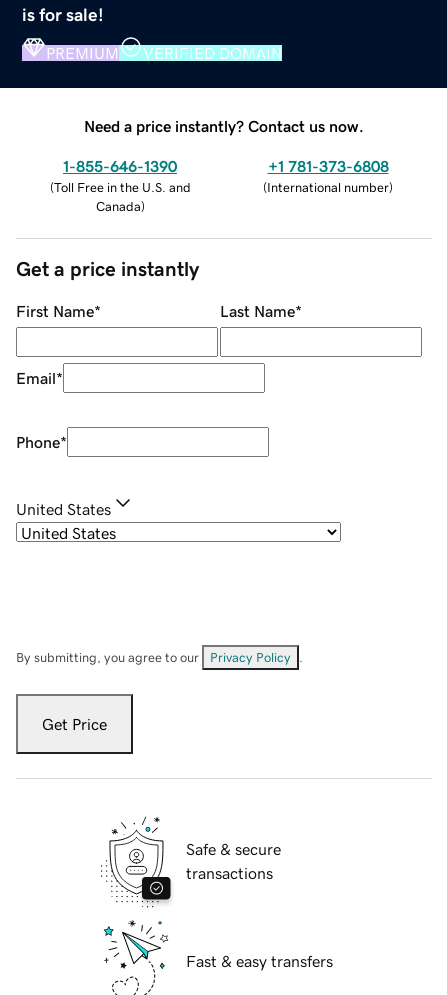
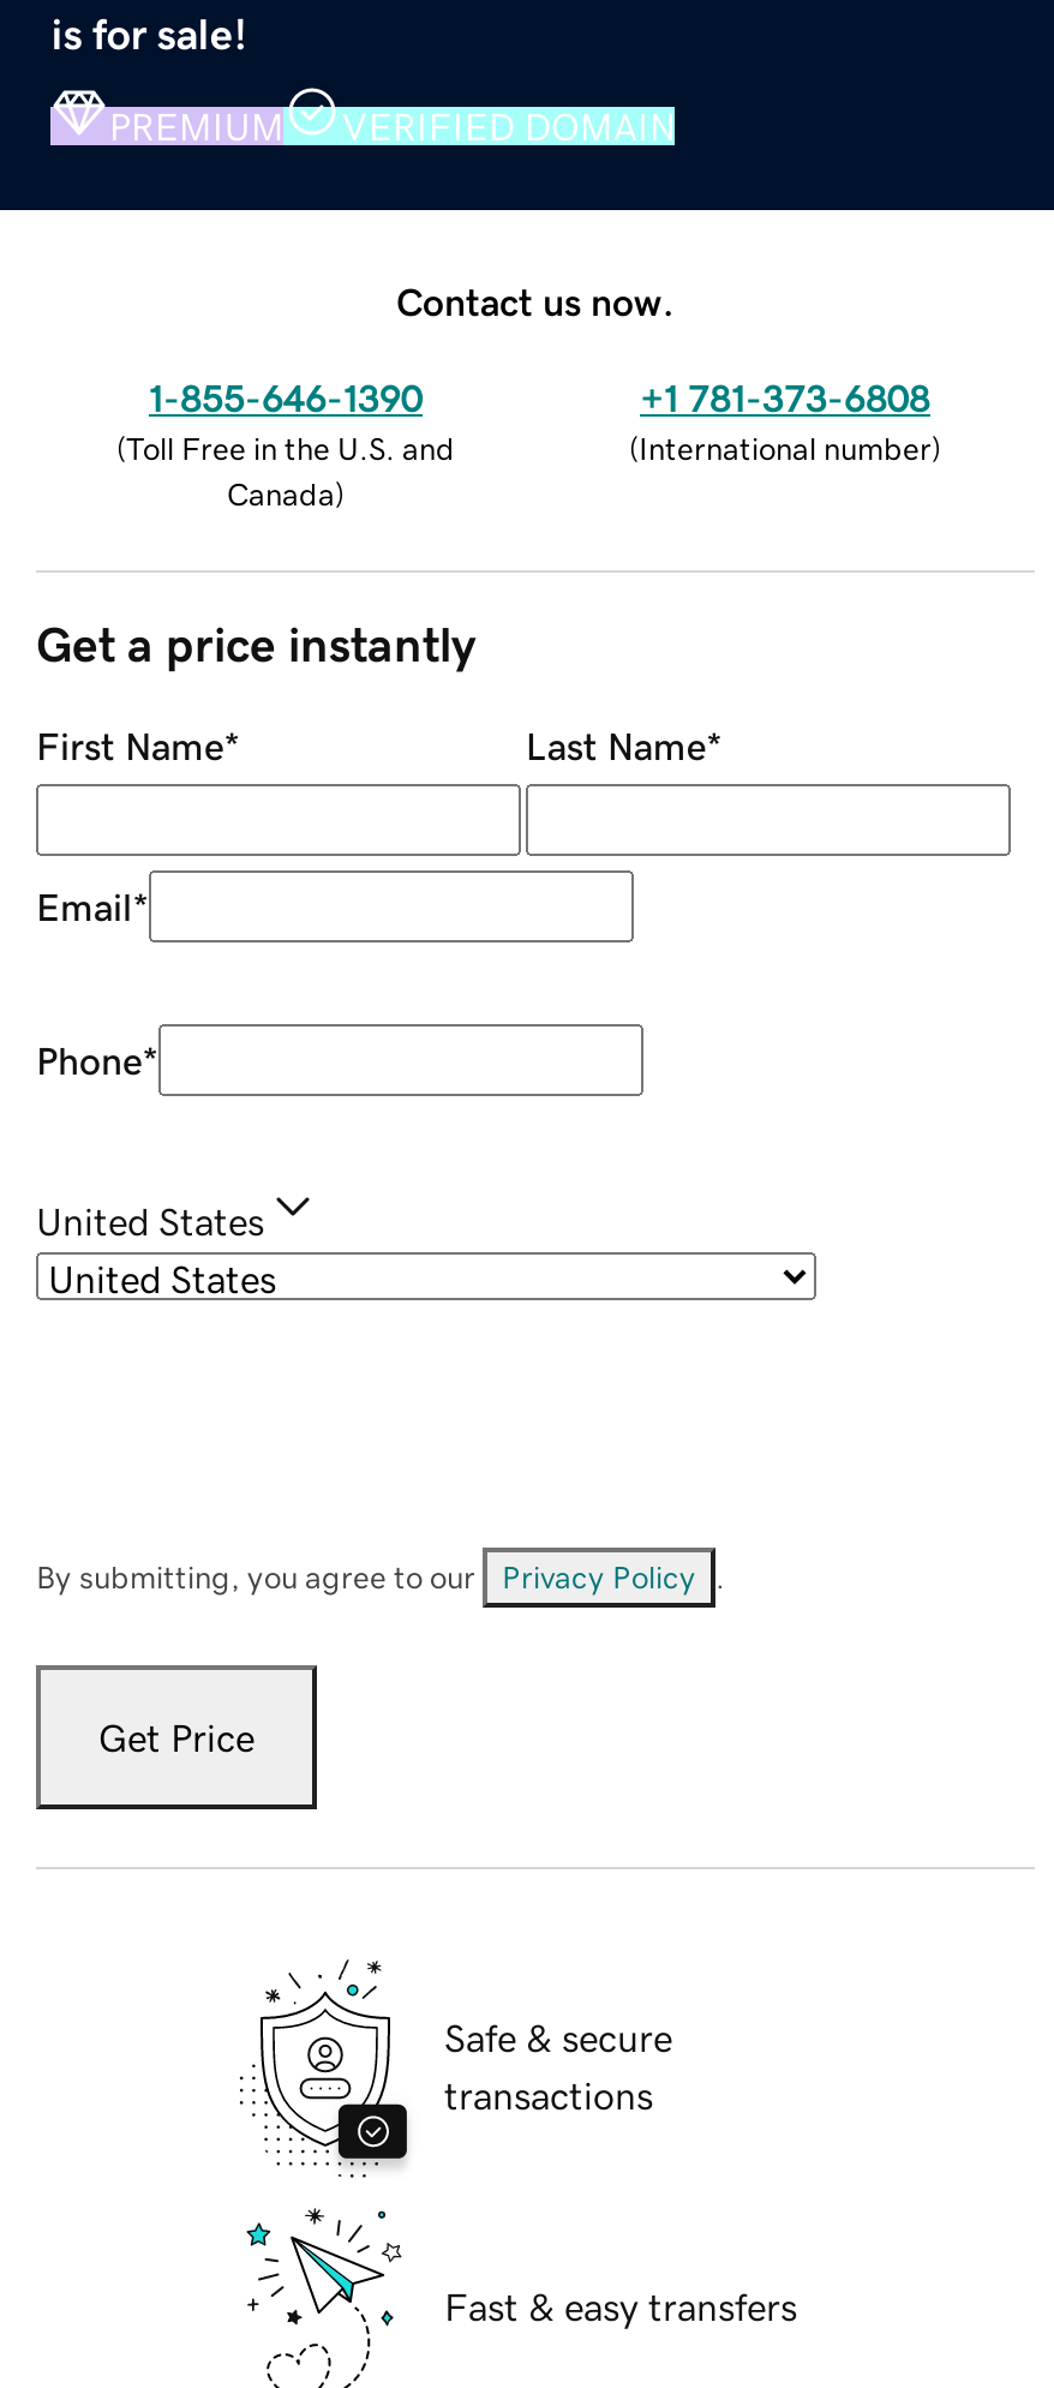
[84,118,364,134] Need a price instantly? Contact us now. -> [396,281,675,320] Contact us now.

